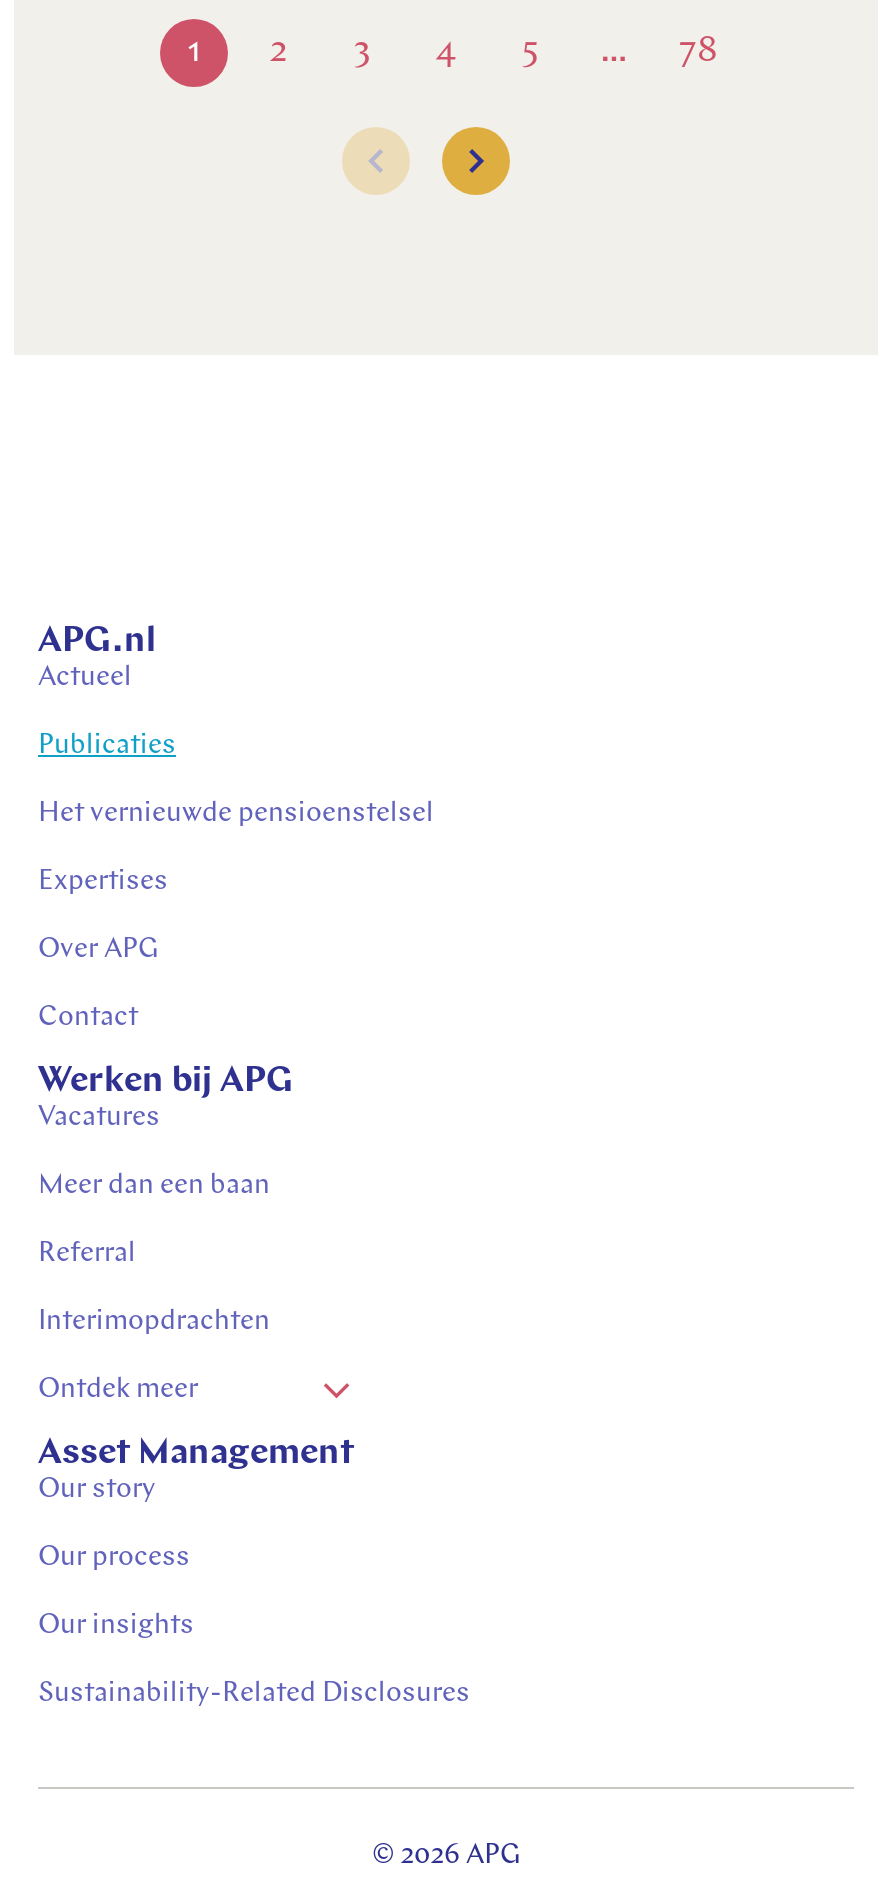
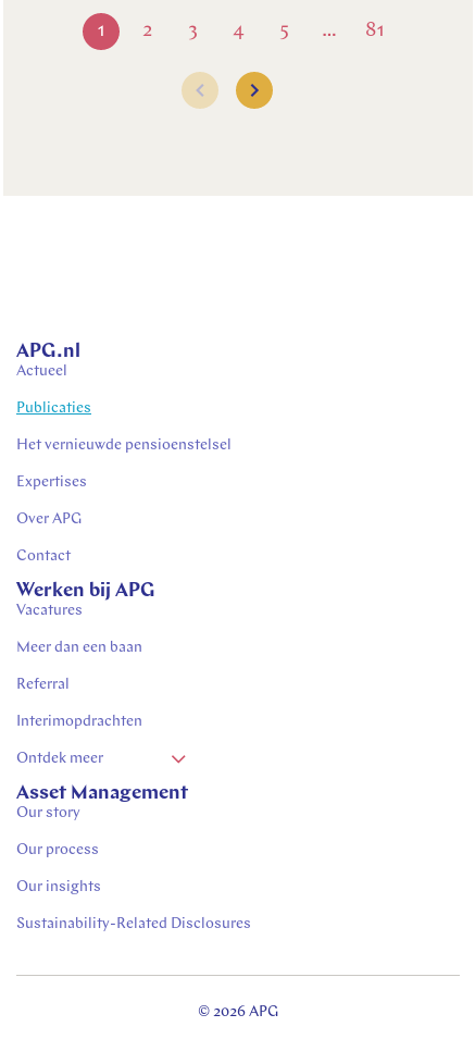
[679,33,717,71] 78 -> [365,21,385,42] 81

